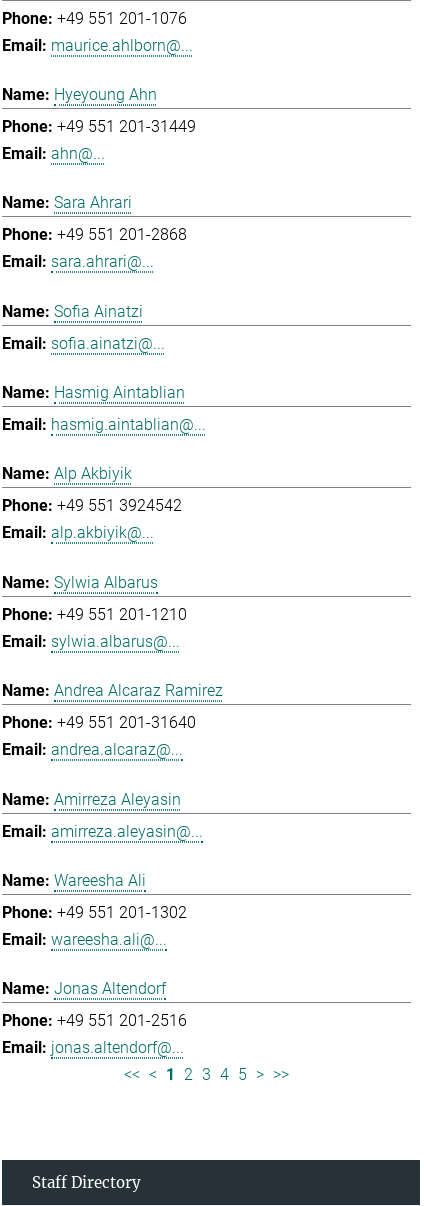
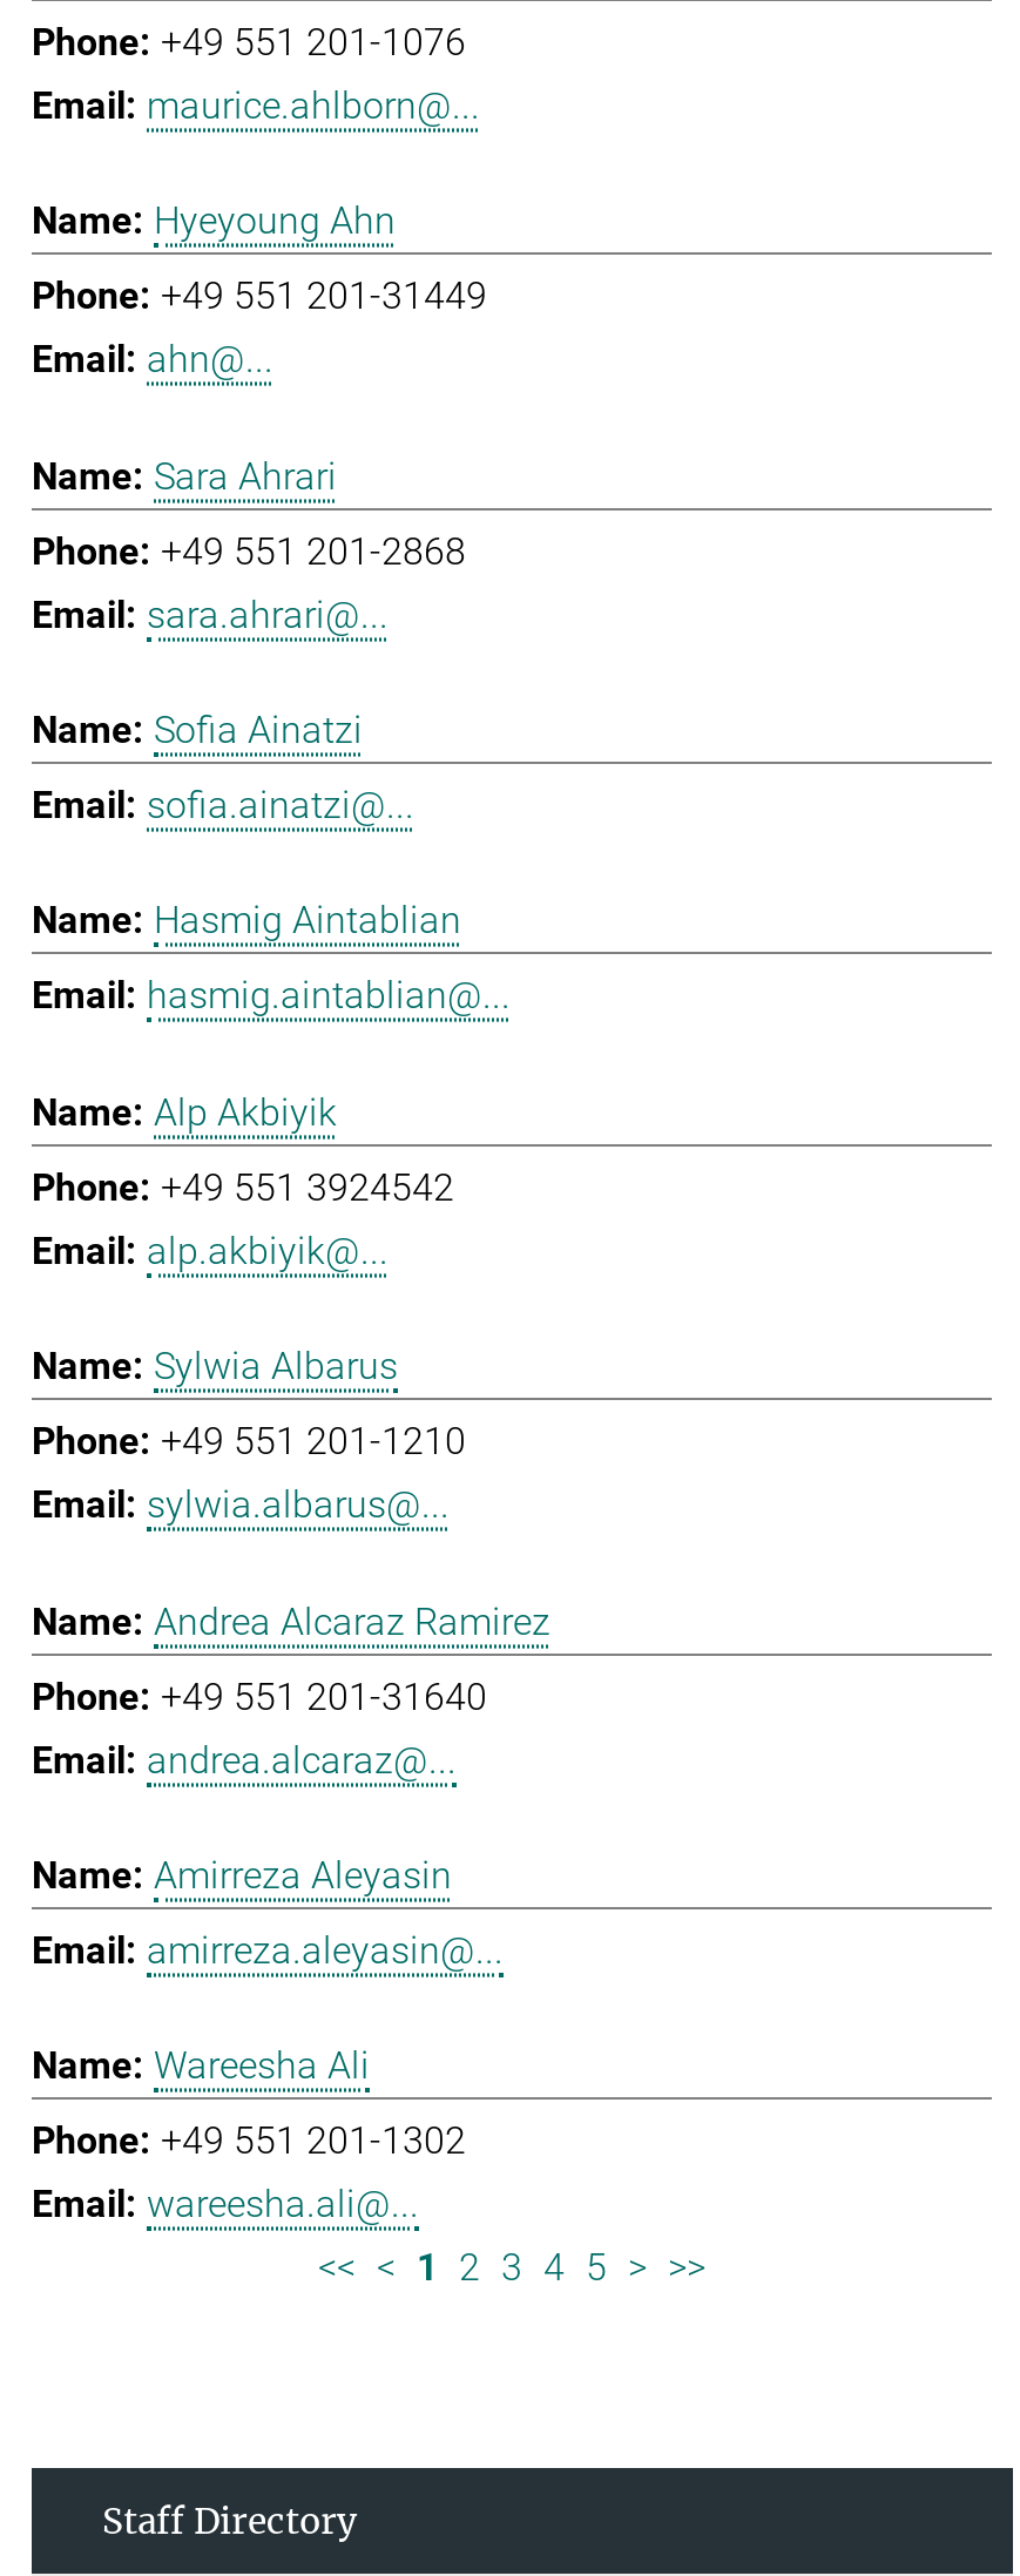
[51,979,187,1057] Jonas Altendorf | +49 551 201-2516 | jonas.altendorf@... -> none

